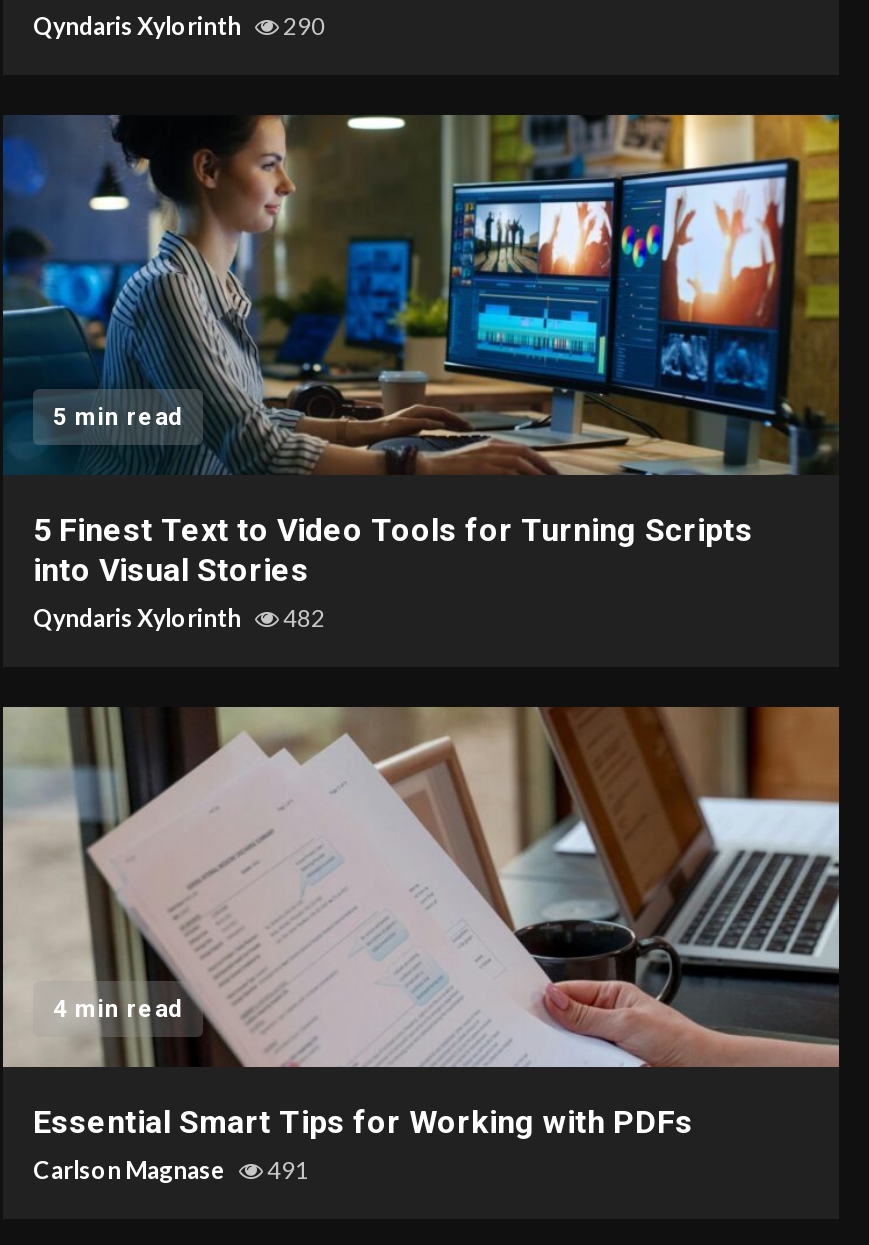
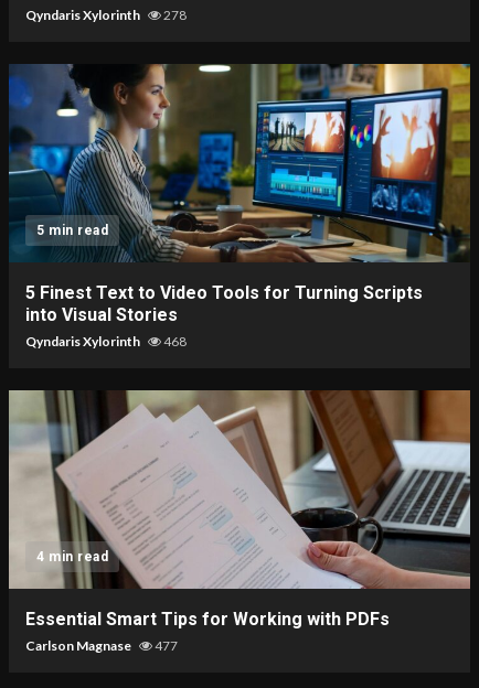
[33,10,325,40] Qyndaris Xylorinth 290 -> [25,6,187,23] Qyndaris Xylorinth 278
[33,602,325,632] Qyndaris Xylorinth 482 -> [25,333,187,349] Qyndaris Xylorinth 468
[33,1154,309,1184] Carlson Magnase 491 -> [25,637,178,653] Carlson Magnase 477

